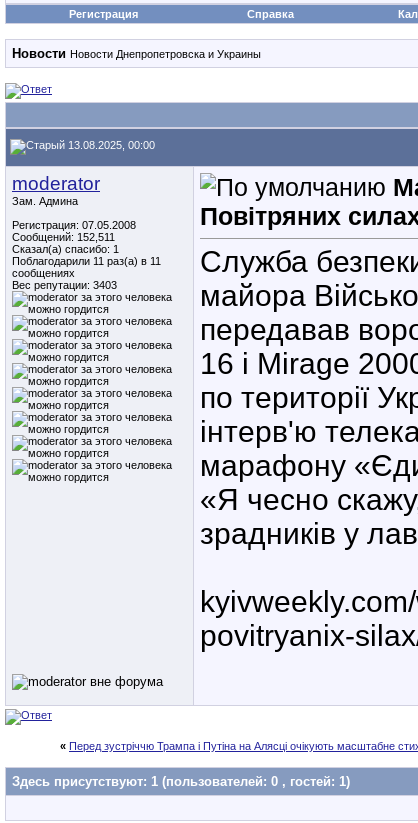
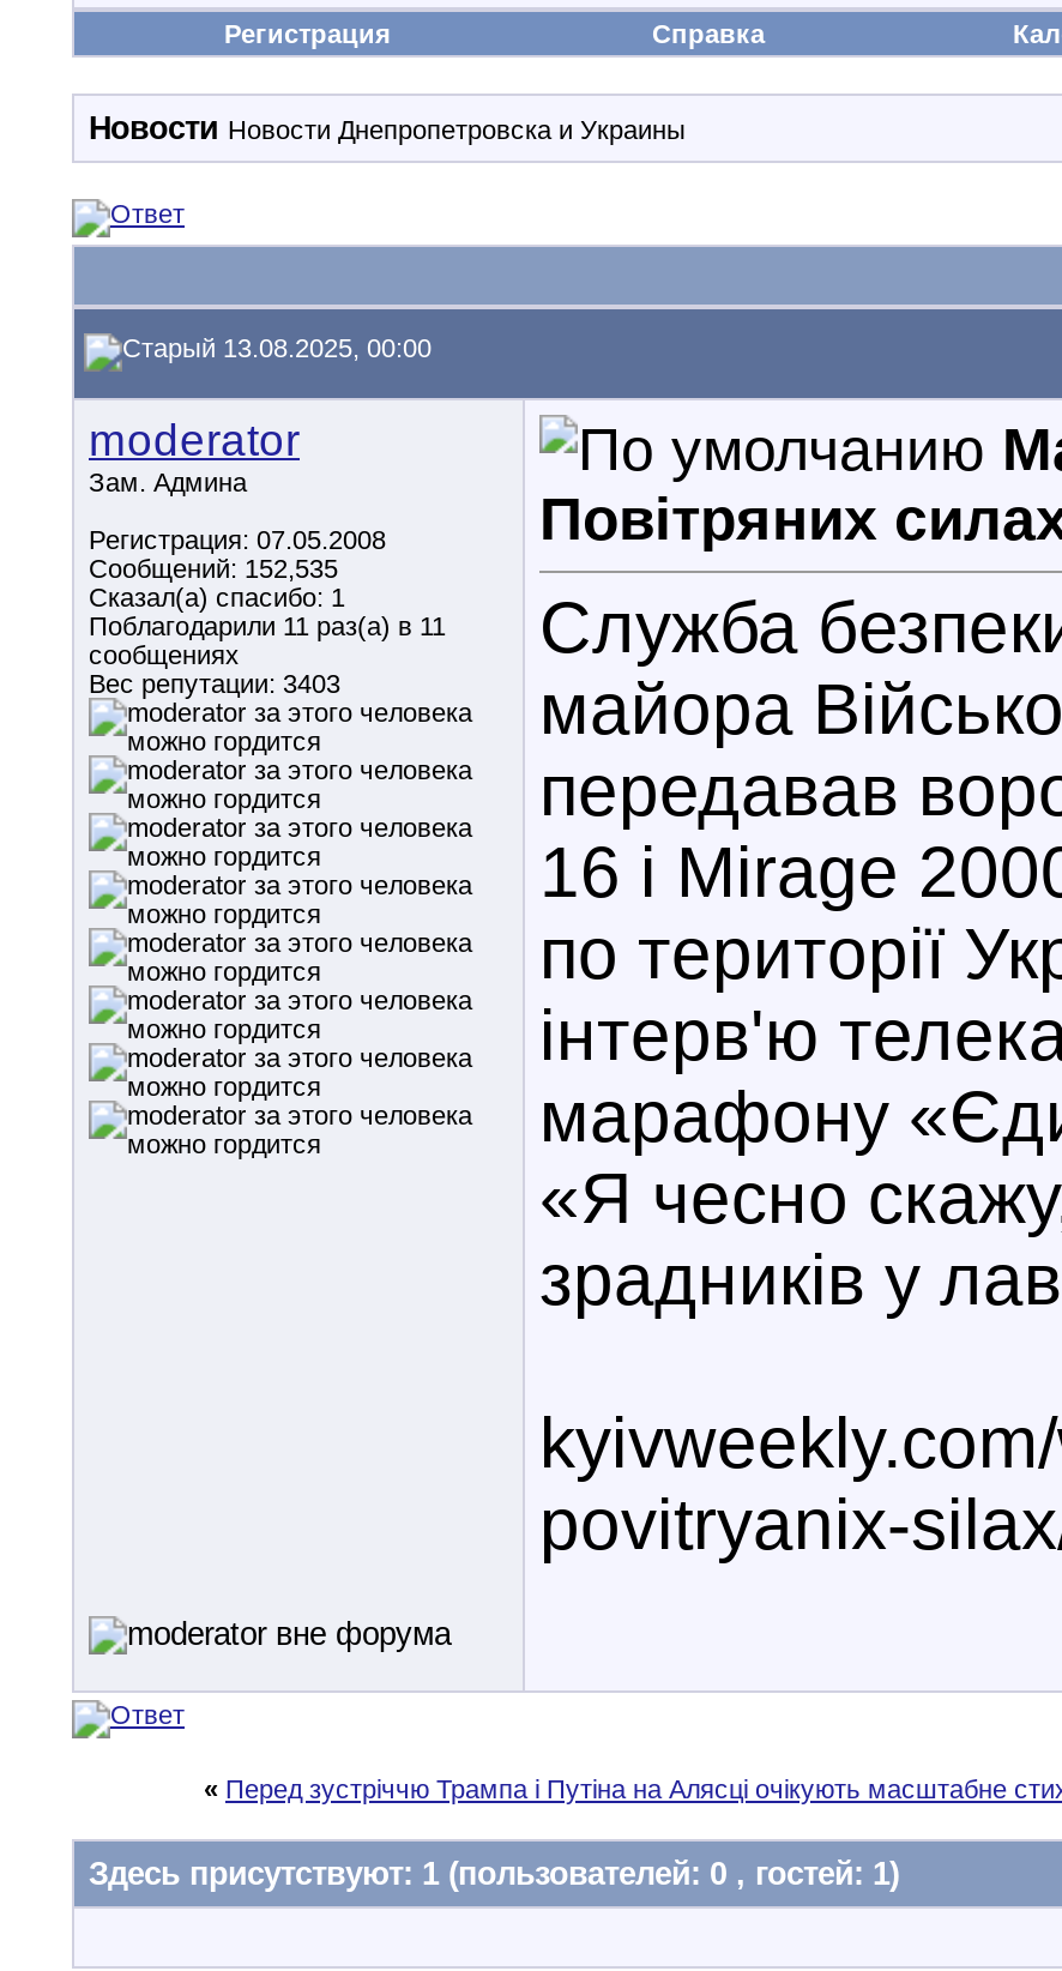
[12,231,115,243] Сообщений: 152,511 -> [89,554,338,583] Сообщений: 152,535

